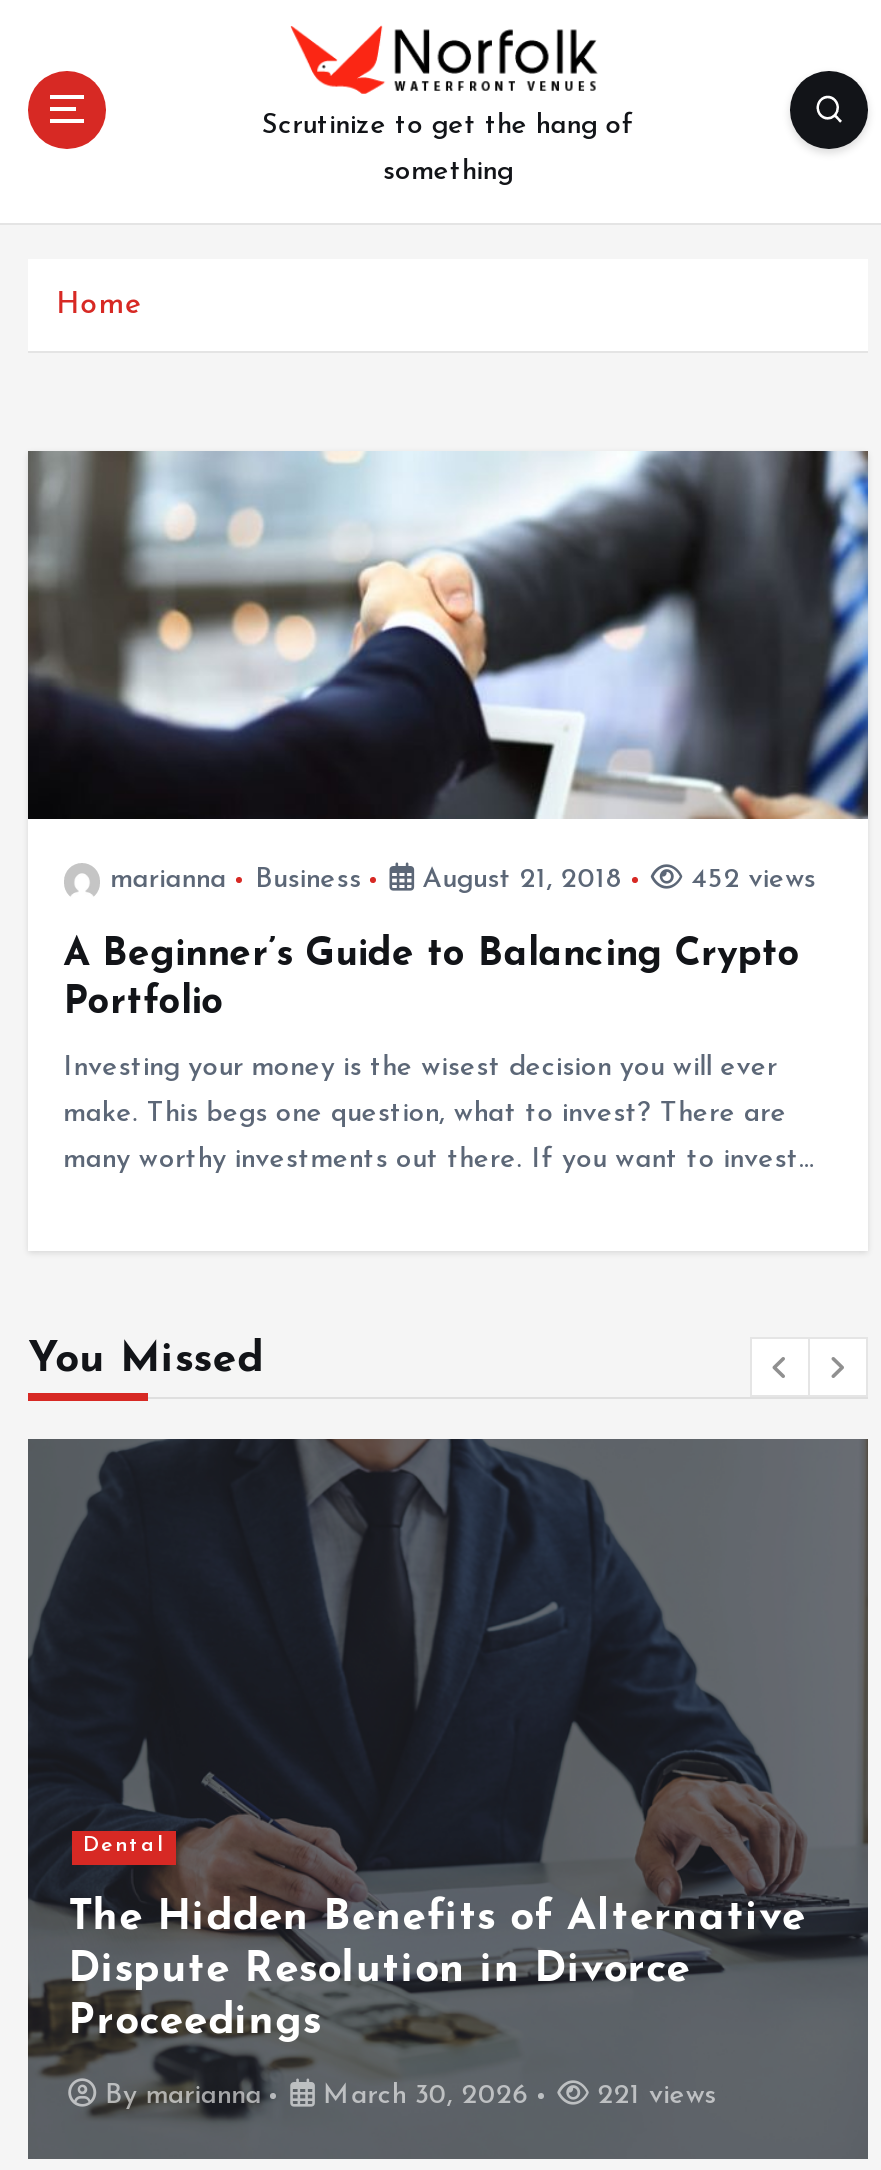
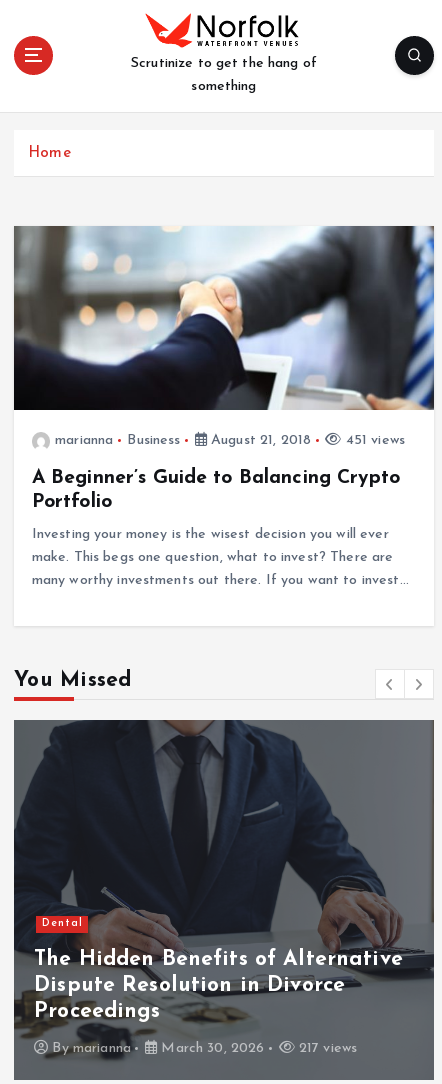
[683,866,816,896] 452 views -> [341,433,405,448] 451 views
[589,2081,716,2111] 221 views -> [295,1041,357,1056] 217 views

